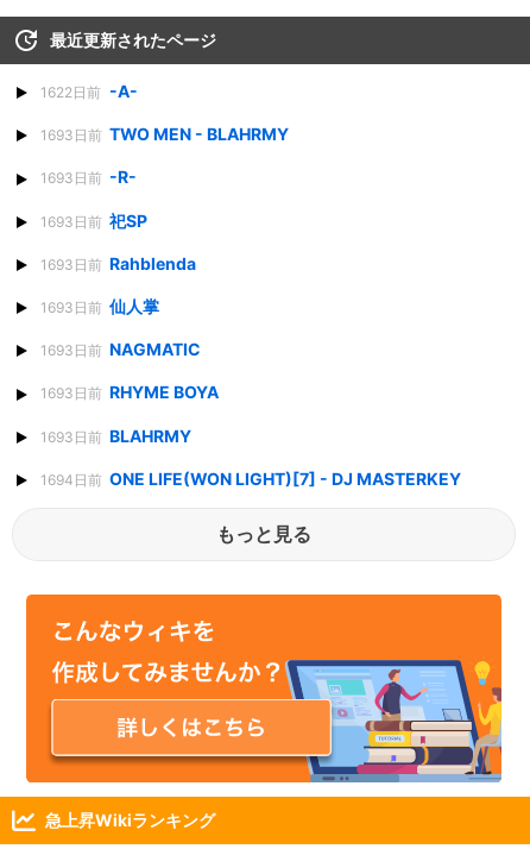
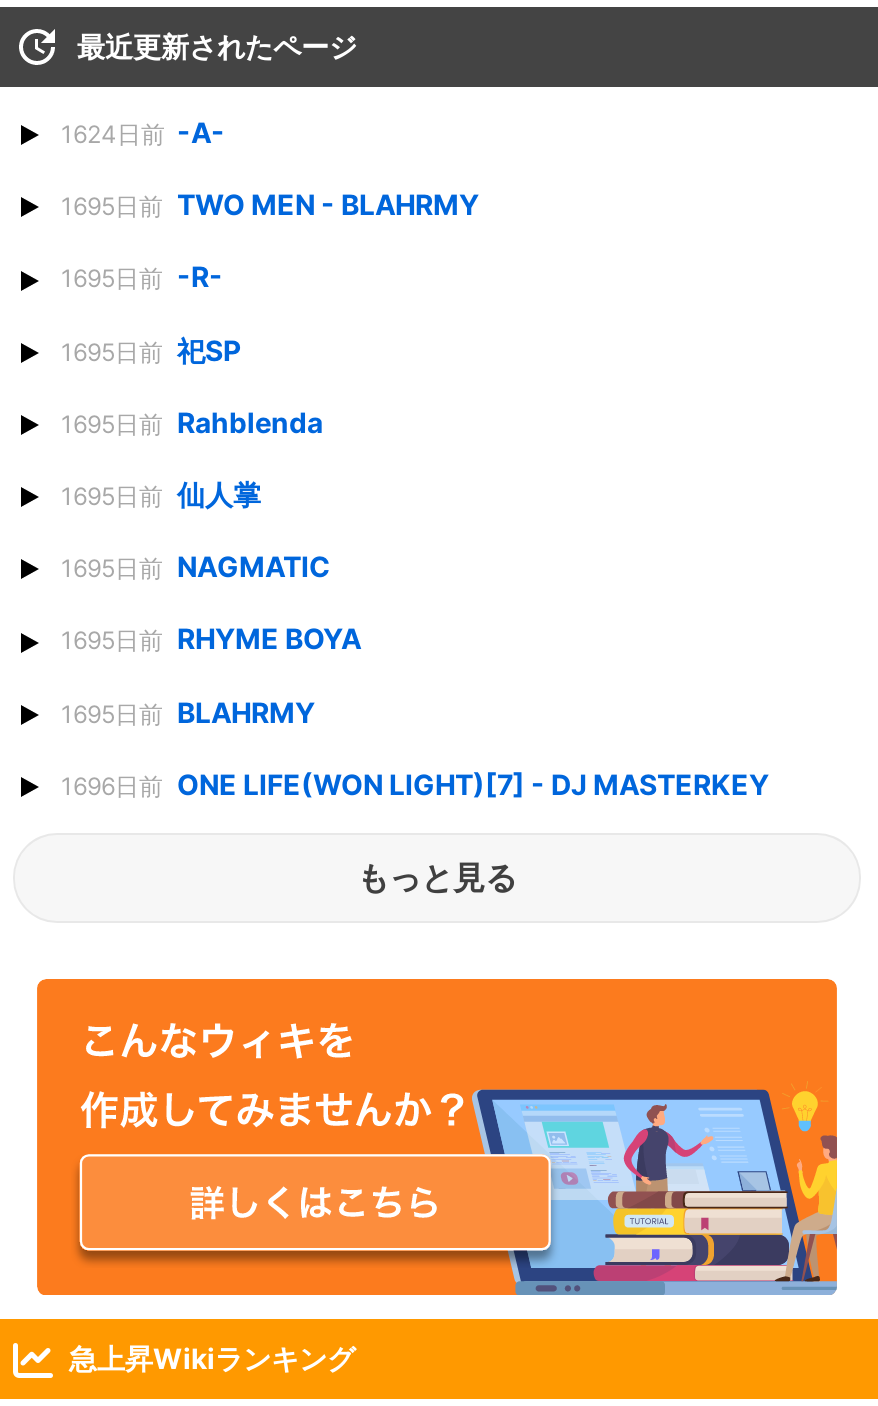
[40,81,138,101] 1622日前 -A- -> [61,115,225,149] 1624日前 -A-
[40,124,289,144] 1693日前 TWO MEN - BLAHRMY -> [61,187,479,221] 1695日前 TWO MEN - BLAHRMY
[40,167,137,187] 1693日前 -R- -> [61,260,223,294] 1695日前 -R-
[40,210,147,230] 1693日前 祀SP -> [61,332,241,366] 1695日前 祀SP
[40,253,196,273] 1693日前 Rahblenda -> [61,405,323,439] 1695日前 Rahblenda
[40,296,159,316] 1693日前 仙人掌 -> [61,477,261,511] 1695日前 仙人掌
[40,339,201,359] 1693日前 NAGMATIC -> [61,549,331,583] 1695日前 NAGMATIC
[40,382,219,402] 1693日前 RHYME BOYA -> [61,622,361,656] 1695日前 RHYME BOYA
[40,425,191,445] 1693日前 BLAHRMY -> [61,694,315,728] 1695日前 BLAHRMY
[40,468,461,488] 1694日前 ONE LIFE(WON LIGHT)[7] - DJ MASTERKEY -> [61,766,769,800] 1696日前 ONE LIFE(WON LIGHT)[7] - DJ MASTERKEY

